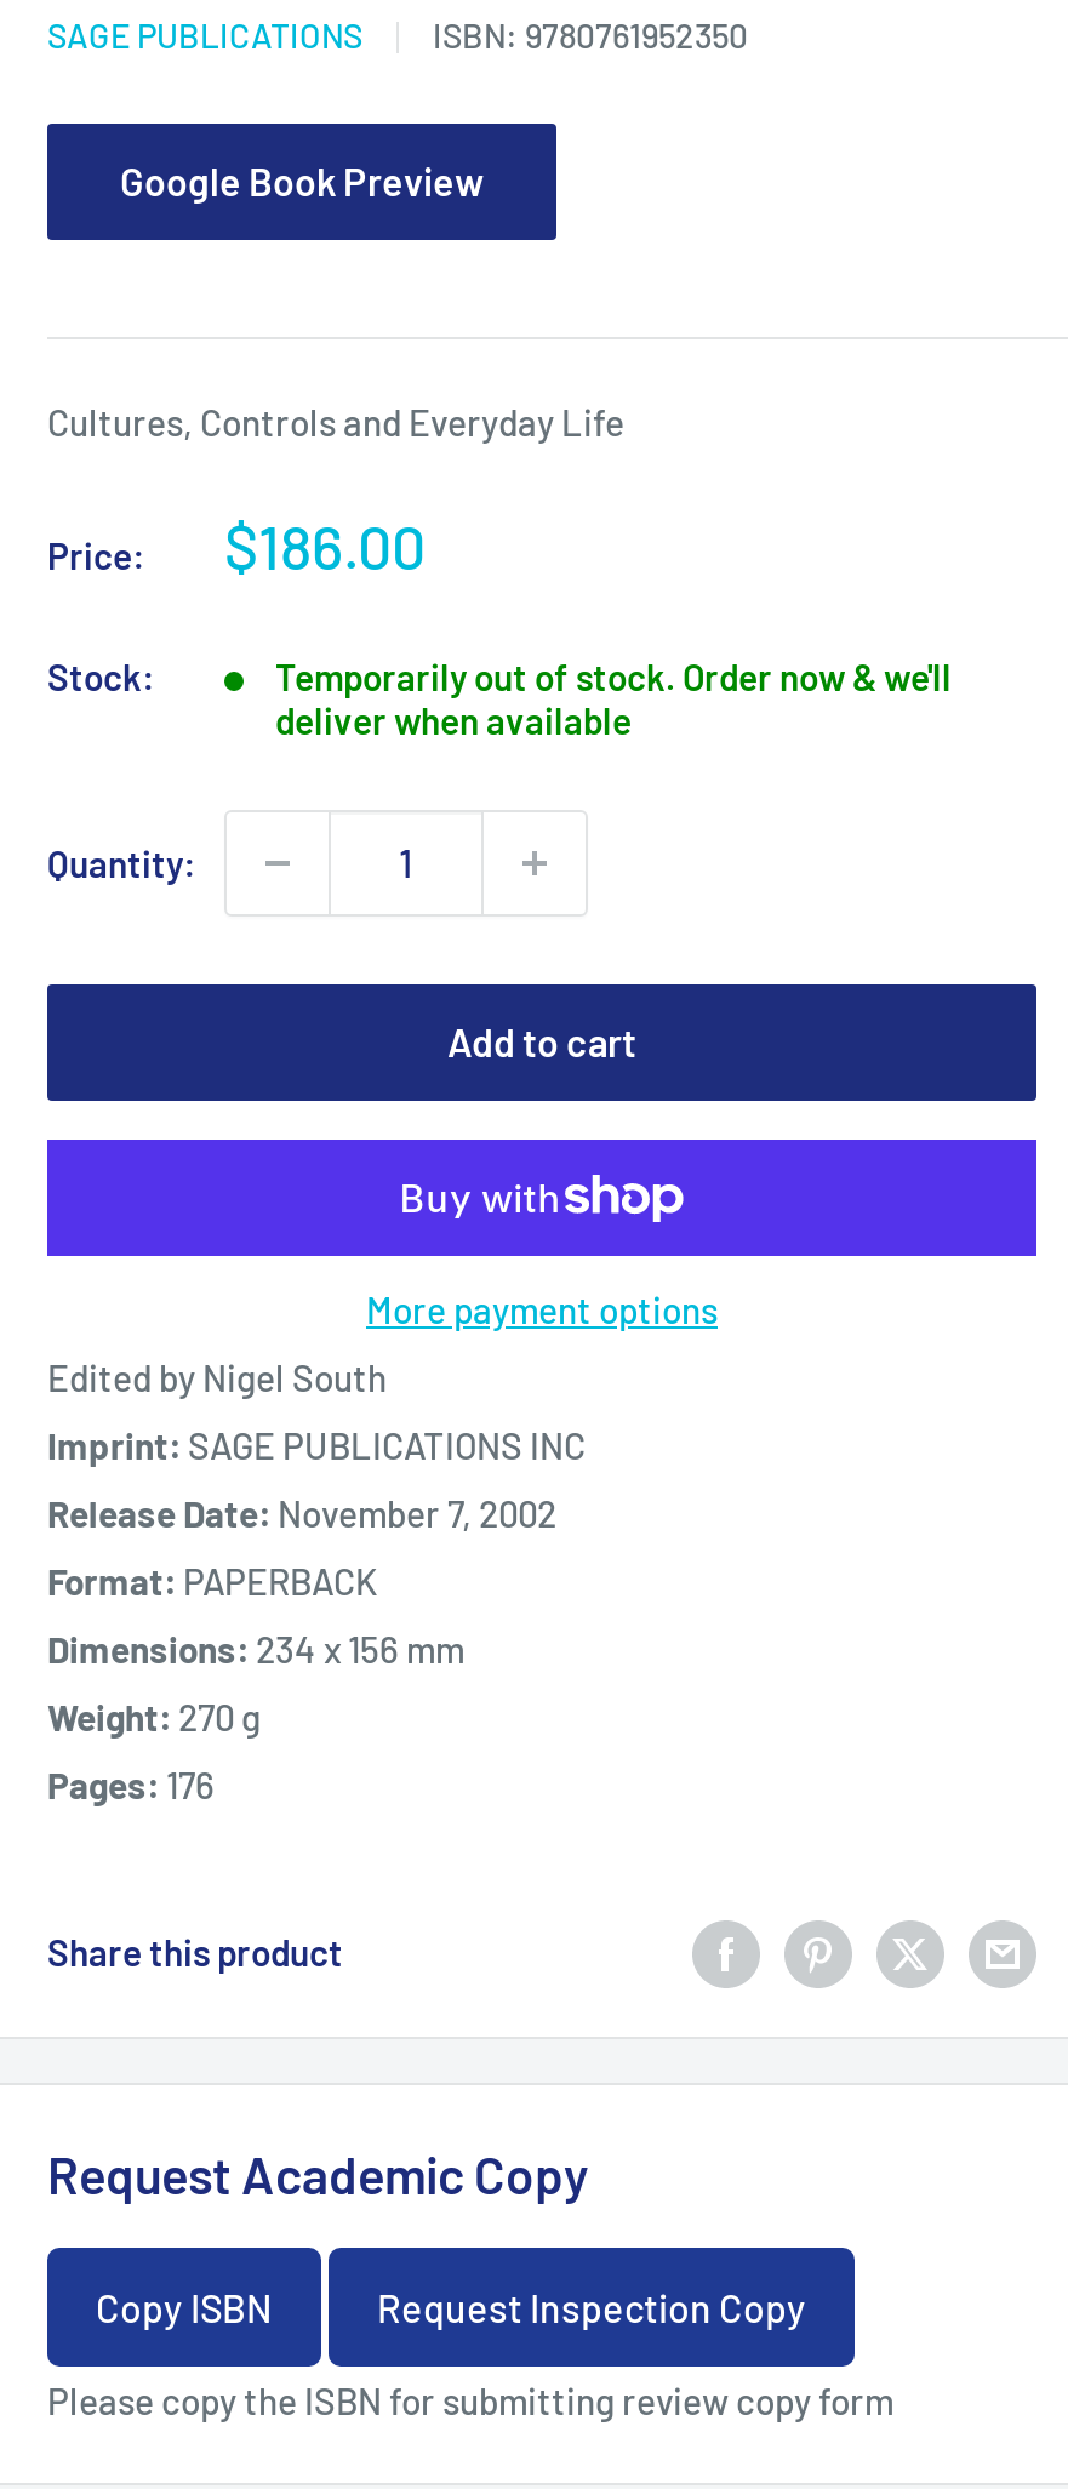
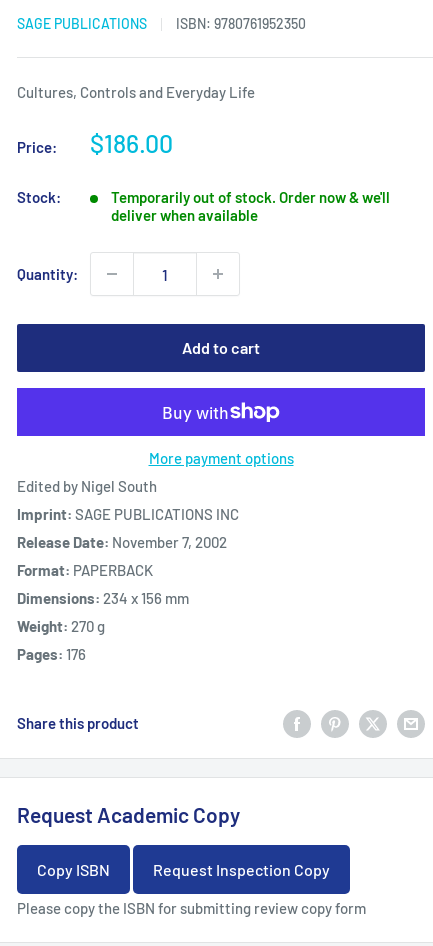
[120,158,484,204] Google Book Preview -> none

